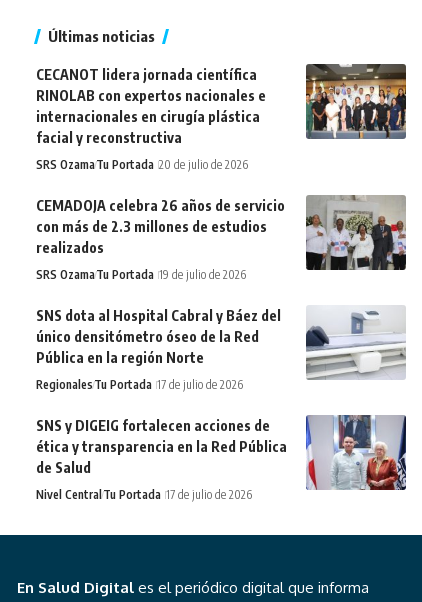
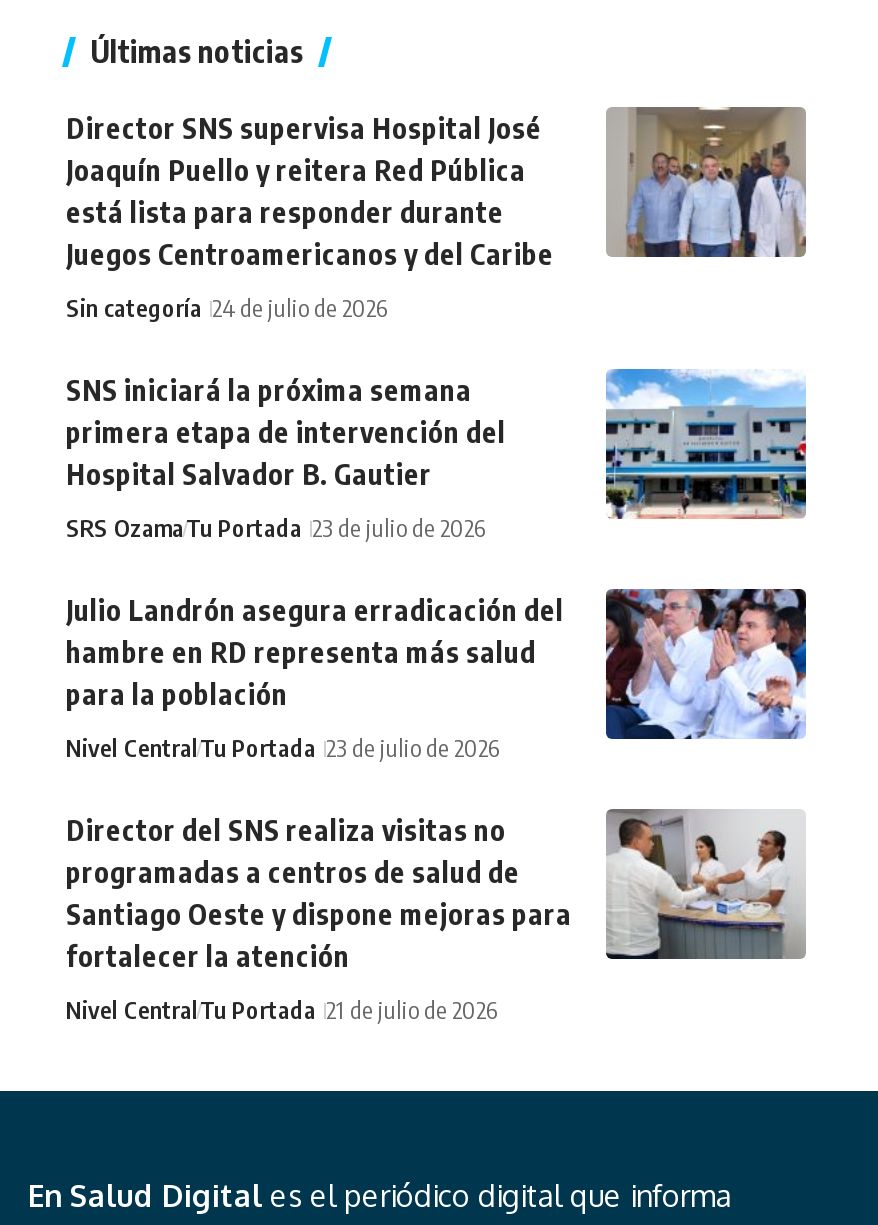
[36,64,406,146] [image] | CECANOT lidera jornada científica | RINOLAB con expertos nacionales e | internacionales en cirugía plástica | facial y reconstructiva -> [66,106,804,272] [image] | Director SNS supervisa Hospital José | Joaquín Puello y reitera Red Pública | está lista para responder durante | Juegos Centroamericanos y del Caribe
[36,157,248,172] SRS Ozama Tu Portada 20 de julio de 2026 -> [66,294,388,324] Sin categoría 24 de julio de 2026
[36,197,285,256] CEMADOJA celebra 26 años de servicio | con más de 2.3 millones de estudios | realizados -> [66,374,506,492] SNS iniciará la próxima semana | primera etapa de intervención del | Hospital Salvador B. Gautier
[305,194,406,271] [image] -> [606,368,806,520] [image]
[36,267,246,282] SRS OzamaTu Portada 19 de julio de 2026 -> [66,514,486,544] SRS OzamaTu Portada 23 de julio de 2026
[36,304,407,380] [image] | SNS dota al Hospital Cabral y Báez del | único densitómetro óseo de la Red | Pública en la región Norte -> [66,586,808,740] [image] | Julio Landrón asegura erradicación del | hambre en RD representa más salud | para la población
[36,377,243,392] RegionalesTu Portada 17 de julio de 2026 -> [66,734,500,764] Nivel CentralTu Portada 23 de julio de 2026
[36,415,407,490] [image] | SNS y DIGEIG fortalecen acciones de | ética y transparencia en la Red Pública | de Salud -> [66,808,806,974] [image] | Director del SNS realiza visitas no | programadas a centros de salud de | Santiago Oeste y dispone mejoras para | fortalecer la atención
[36,487,252,502] Nivel CentralTu Portada 17 de julio de 2026 -> [66,996,498,1026] Nivel CentralTu Portada 21 de julio de 2026

